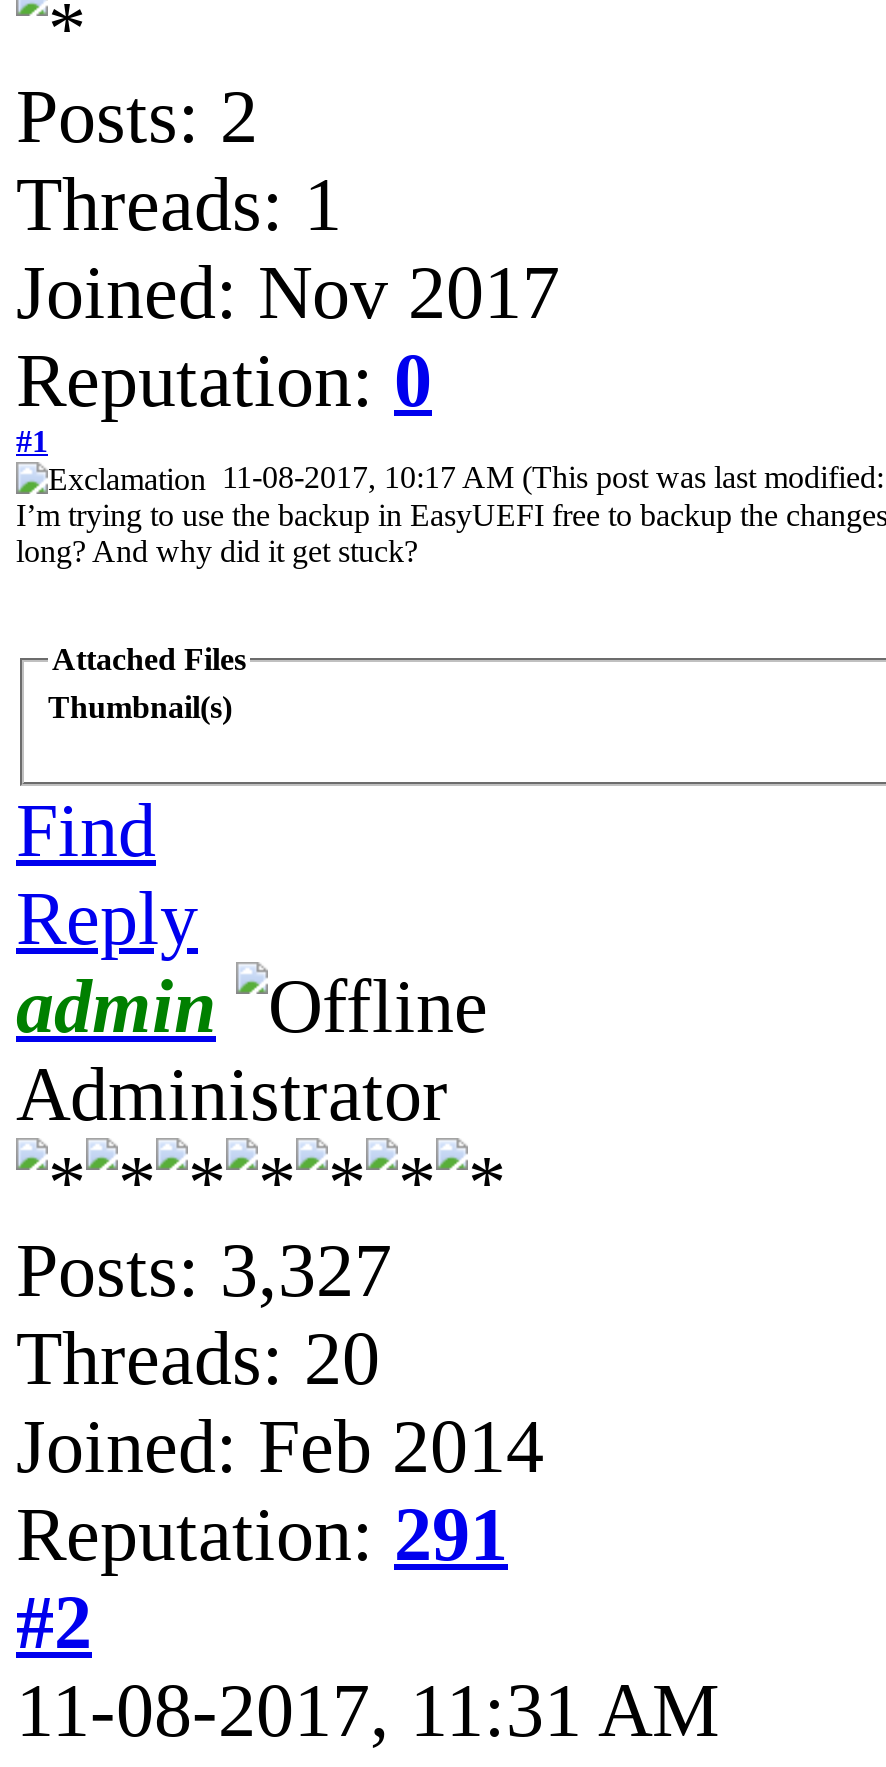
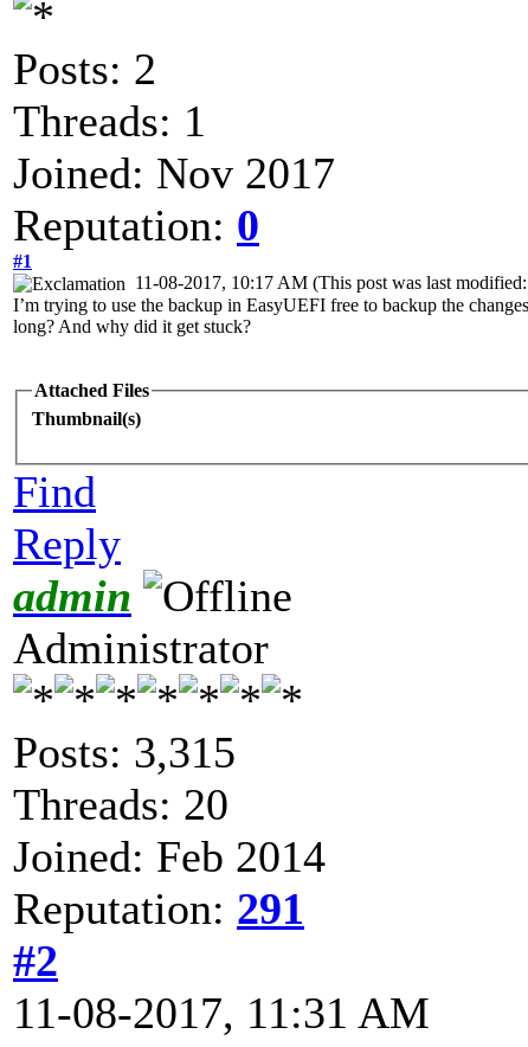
[16,1227,392,1311] Posts: 3,327 -> [13,727,236,776] Posts: 3,315

